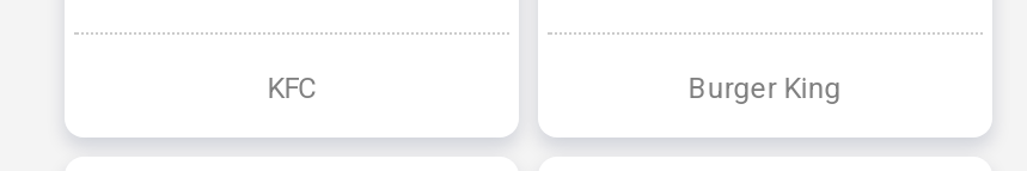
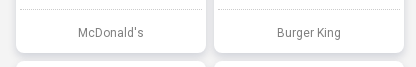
[267,72,317,105] KFC -> [78,25,144,39] McDonald's

